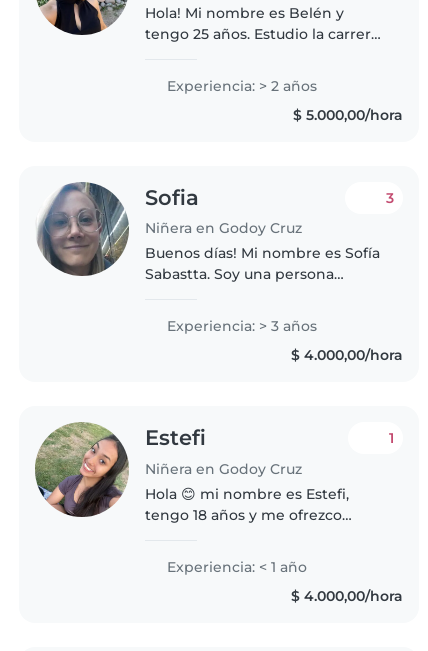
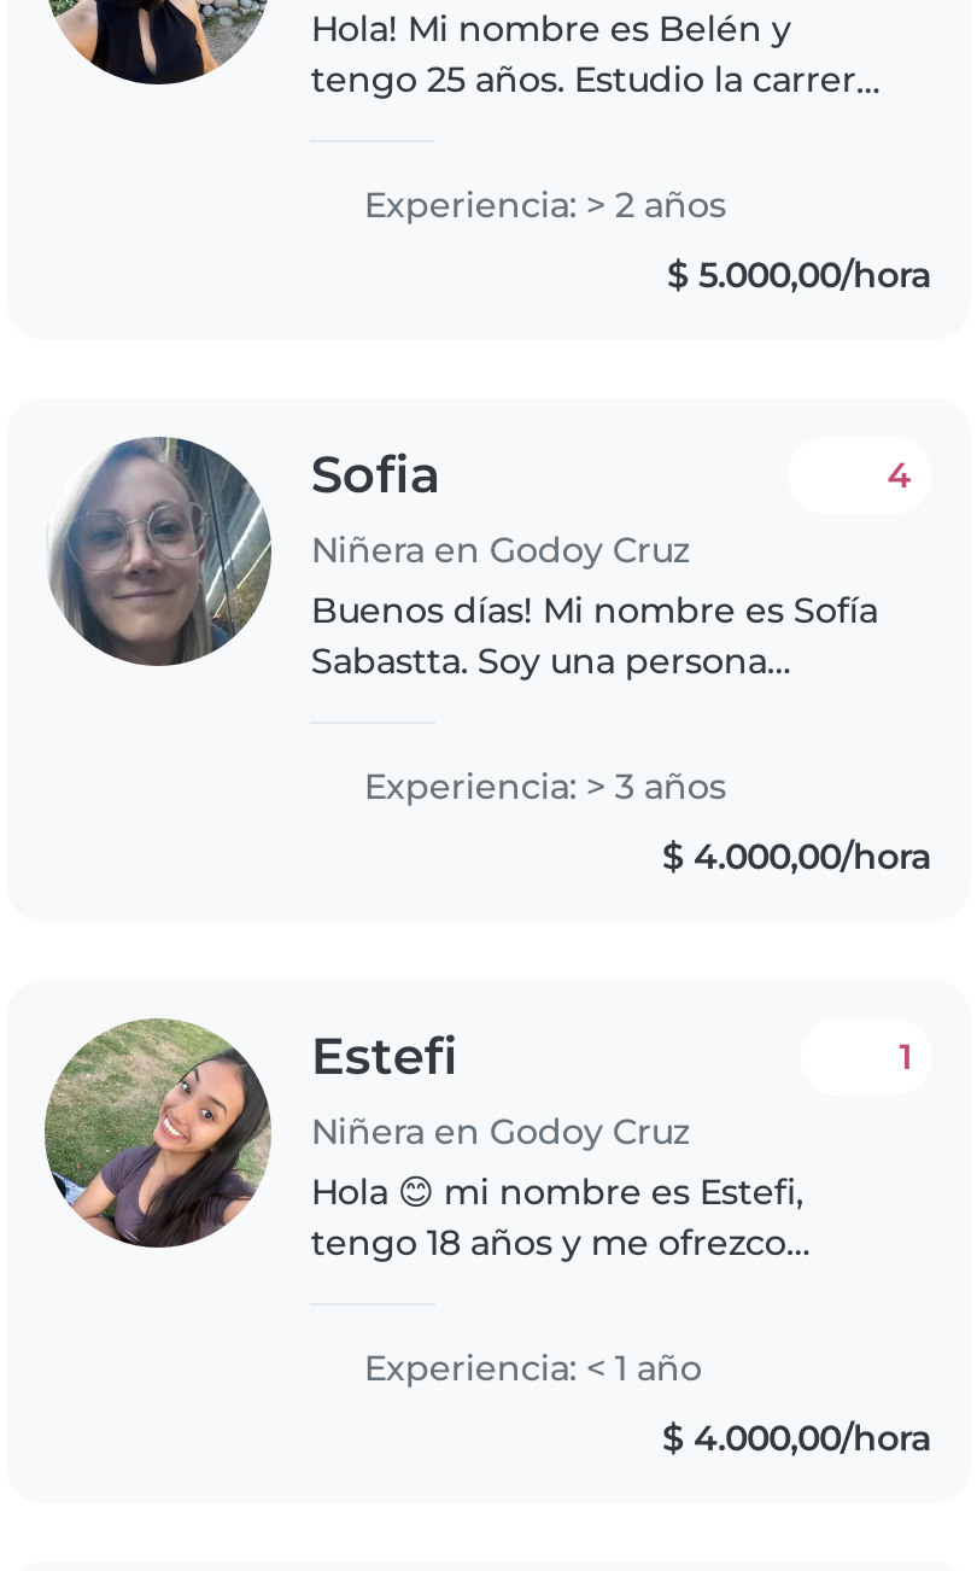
[386,189,394,207] 3 -> [887,455,911,499] 4

